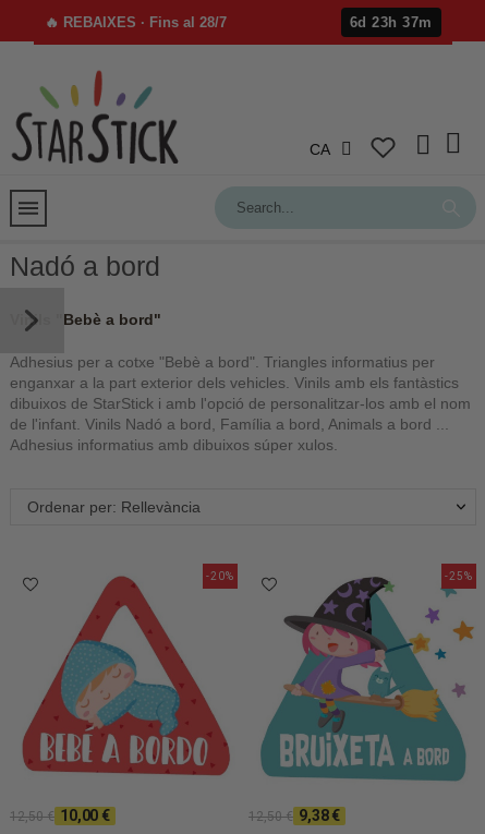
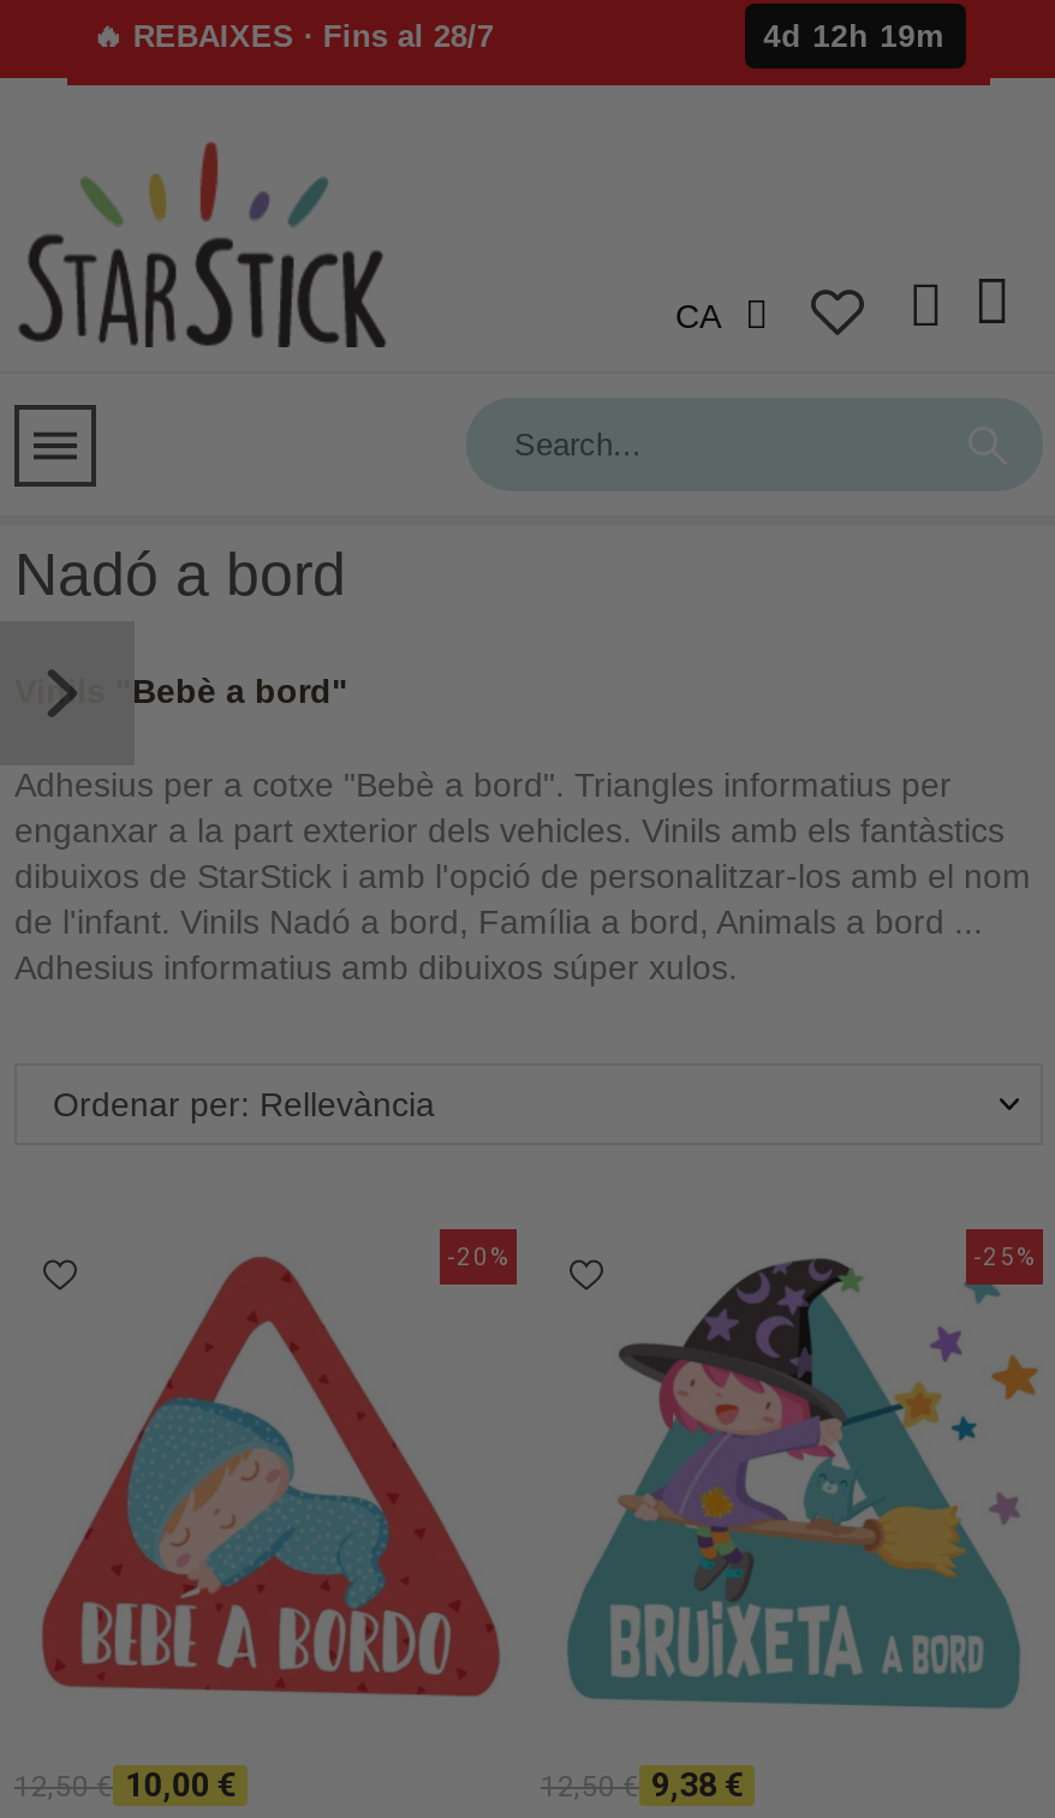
[349,14,432,30] 6d 23h 37m -> [763,17,946,53] 4d 12h 19m

